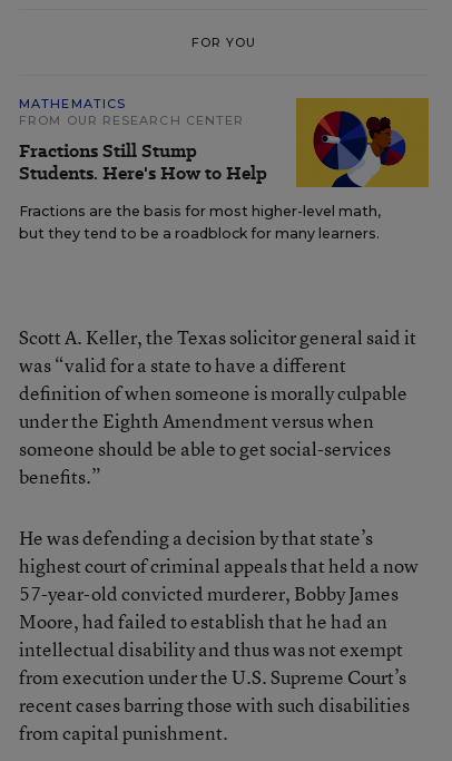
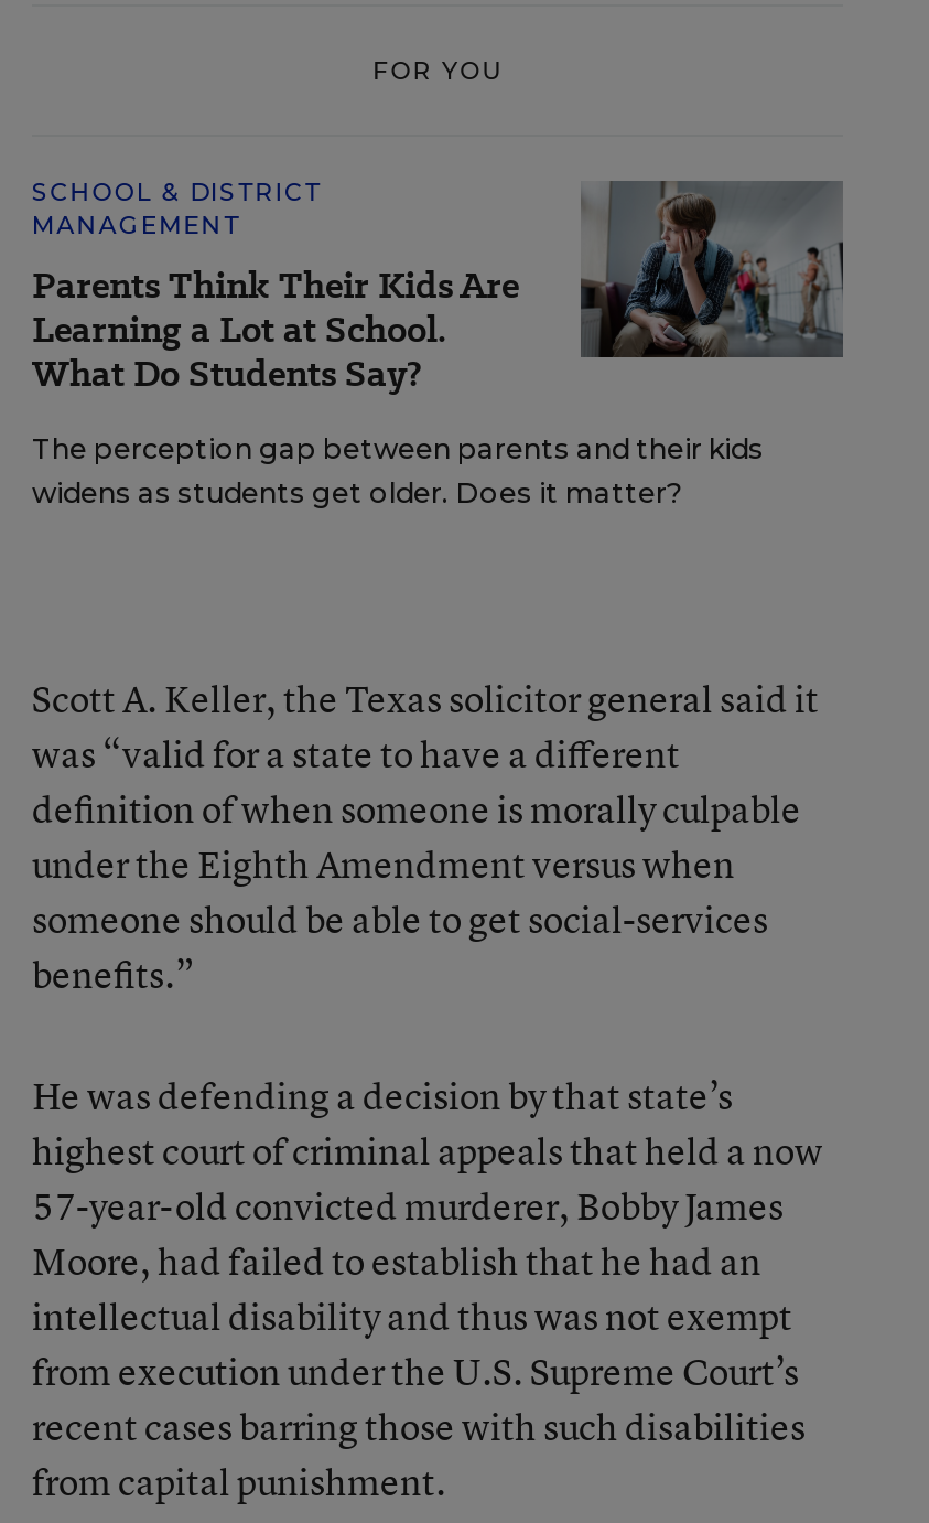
[19,96,430,188] [image] | MATHEMATICS | FROM OUR RESEARCH CENTER | Fractions Still Stump | Students. Here's How to Help -> [32,176,845,399] [image] | SCHOOL & DISTRICT | MANAGEMENT | Parents Think Their Kids Are | Learning a Lot at School. | What Do Students Say?
[19,203,381,242] Fractions are the basis for most higher-level math, | but they tend to be a roadblock for many learners. -> [32,432,764,510] The perception gap between parents and their kids | widens as students get older. Does it matter?

